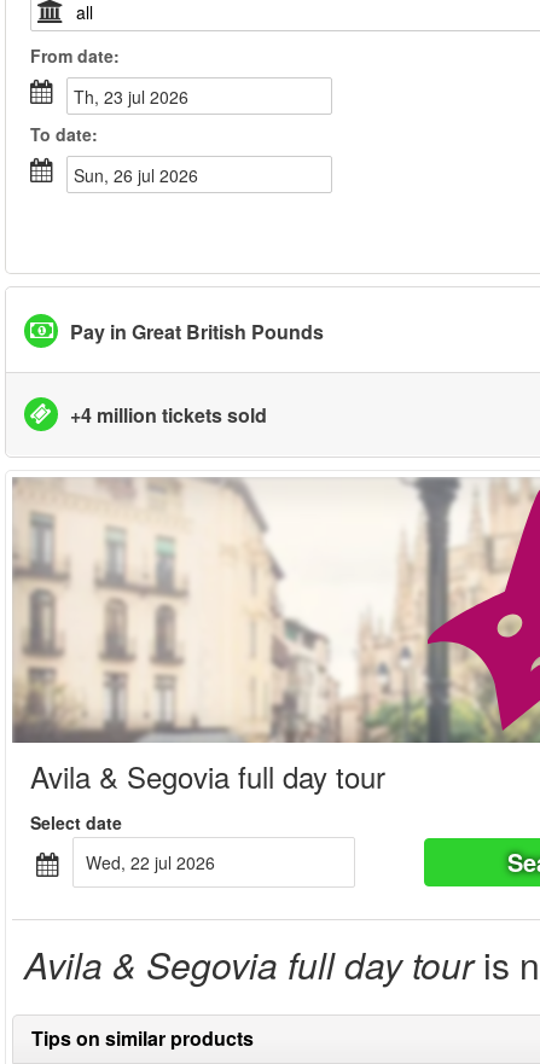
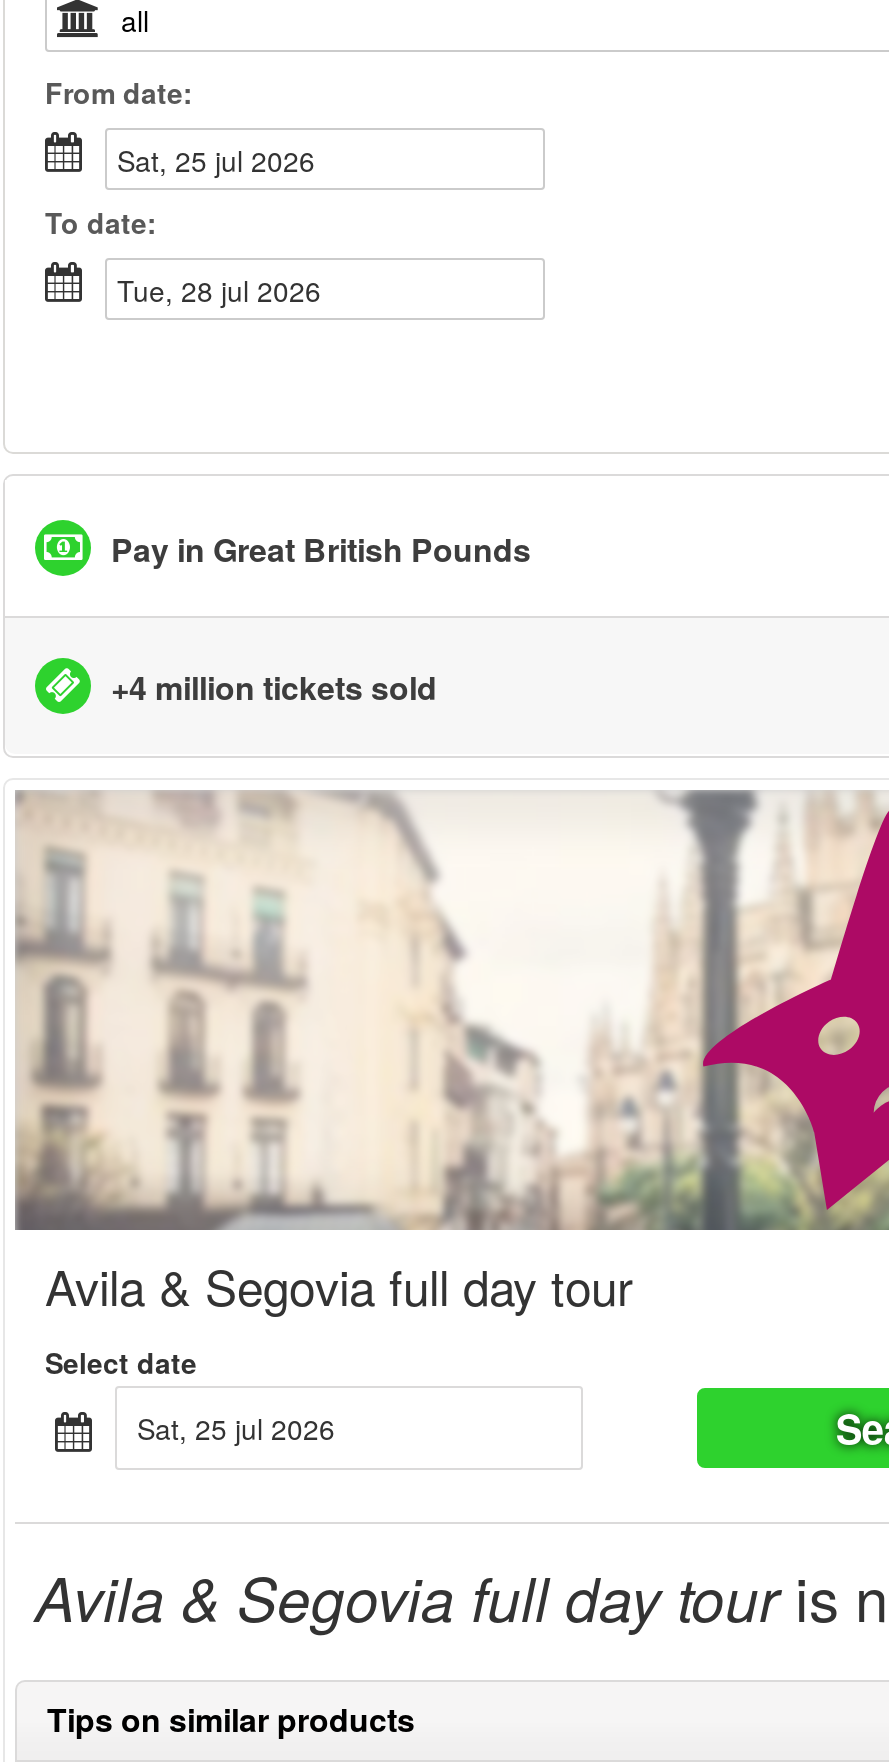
[85,85,188,109] th, 23 jul 2026 -> [135,140,315,180] sat, 25 jul 2026
[85,163,198,187] sun, 26 jul 2026 -> [133,270,321,310] tue, 28 jul 2026
[101,850,215,874] wed, 22 jul 2026 -> [155,1408,335,1448] sat, 25 jul 2026

